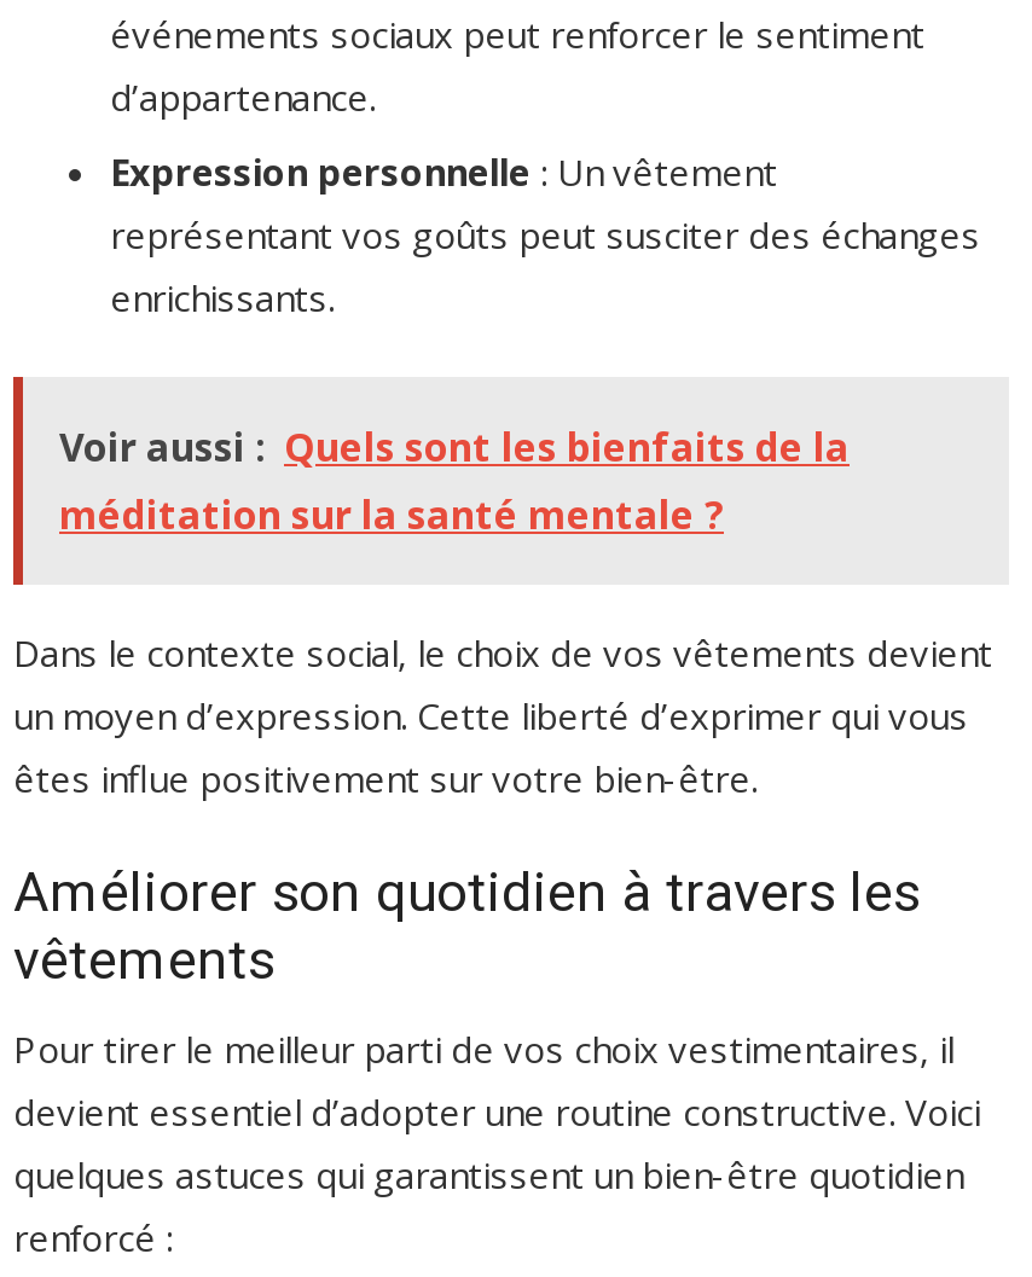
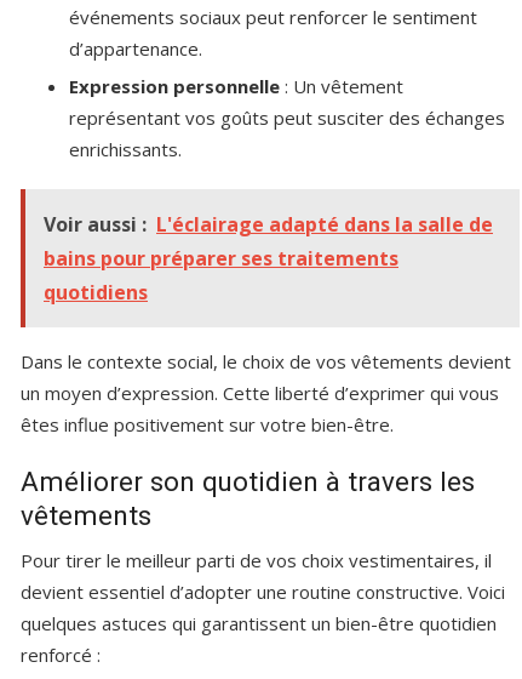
[59,420,850,541] Voir aussi : Quels sont les bienfaits de la | méditation sur la santé mentale ? -> [44,211,493,306] Voir aussi : L'éclairage adapté dans la salle de | bains pour préparer ses traitements | quotidiens

